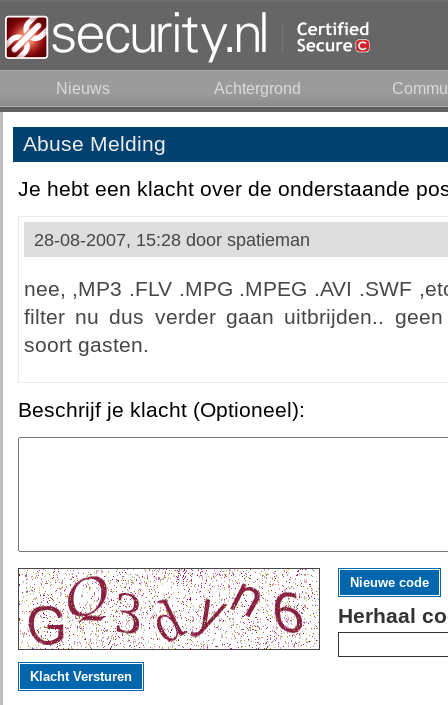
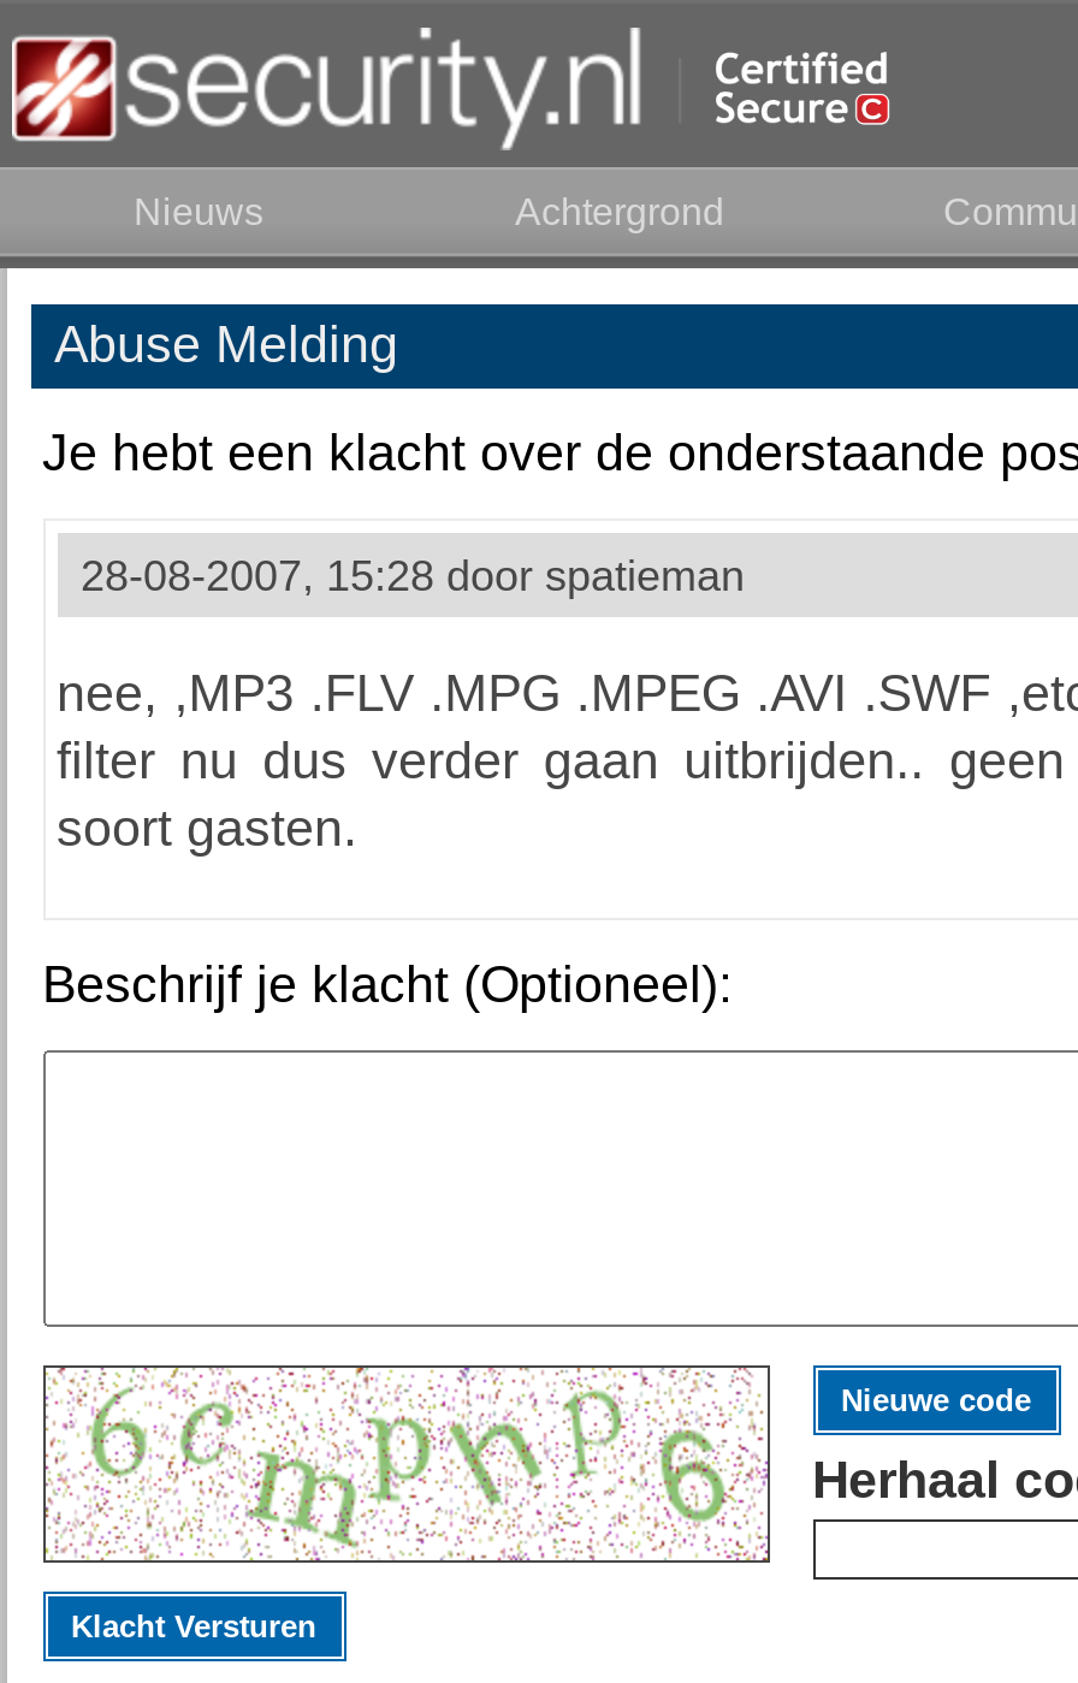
[18,568,318,648] [image] -> [51,1368,768,1560] [image]

